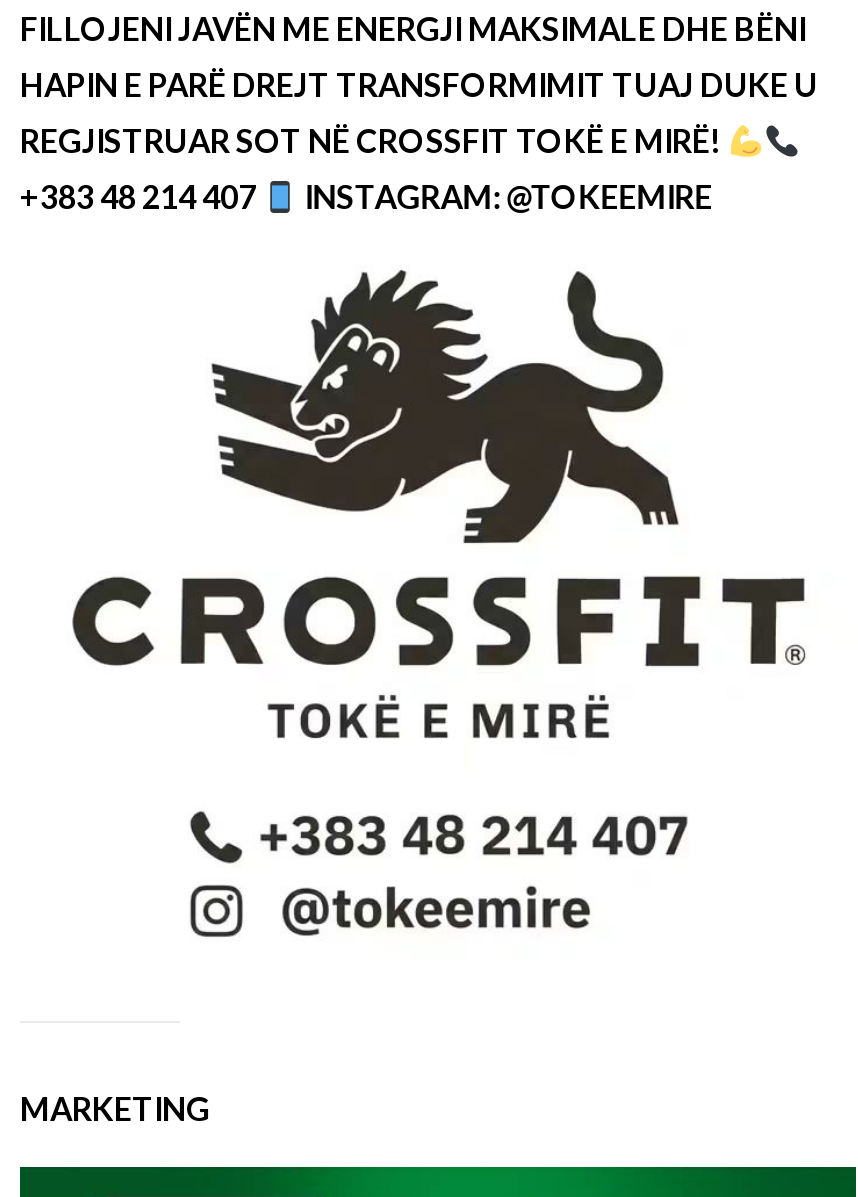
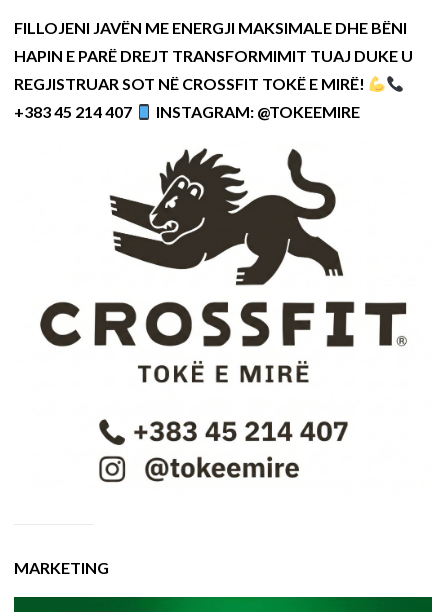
[20,177,712,215] +383 48 214 407 INSTAGRAM: @TOKEEMIRE -> [14,102,360,121] +383 45 214 407 INSTAGRAM: @TOKEEMIRE

